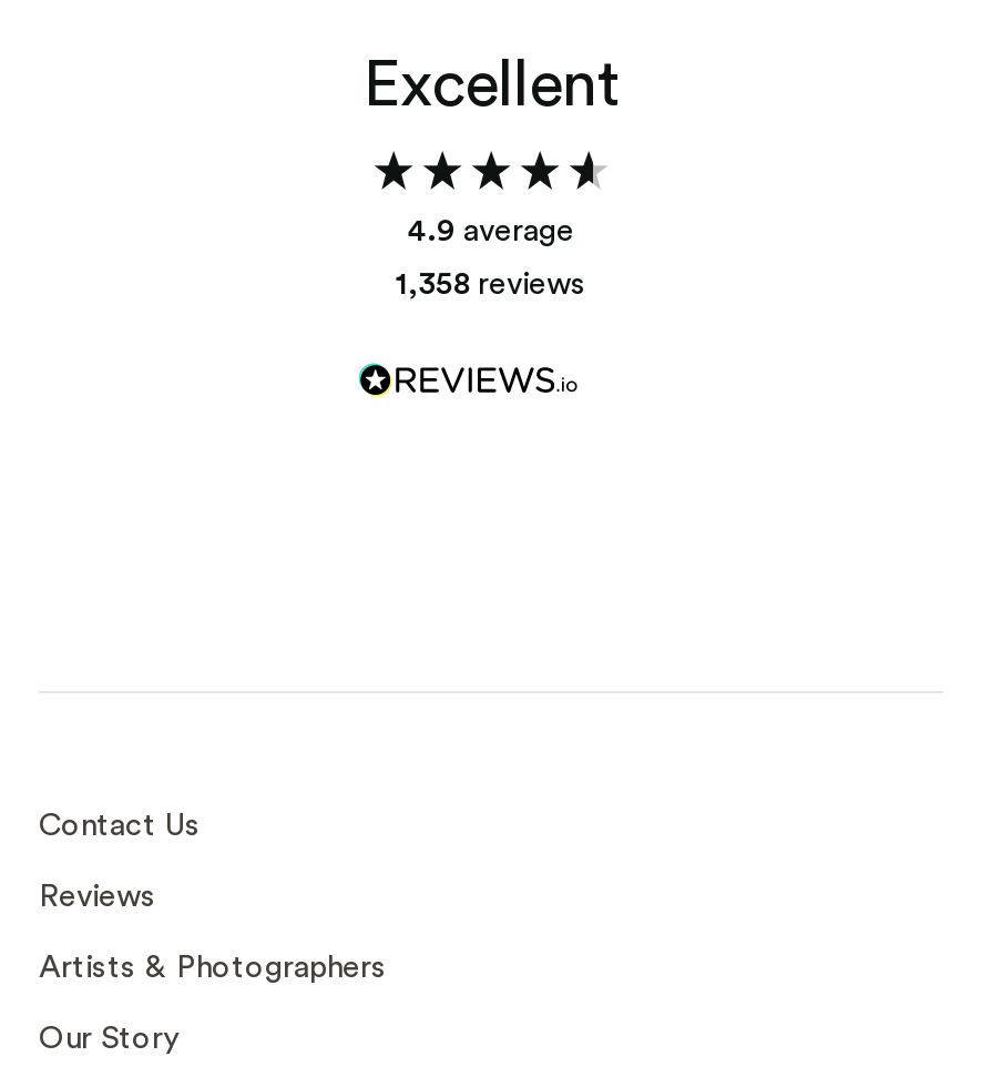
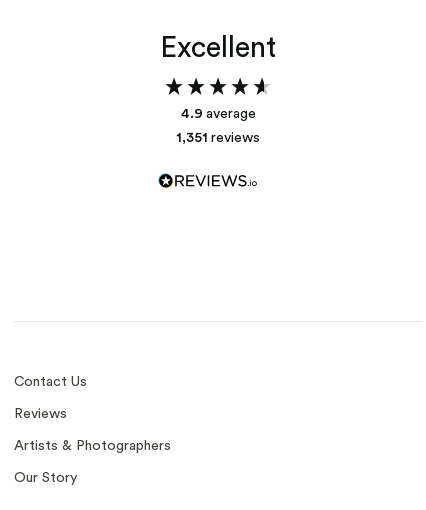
[396,270,586,303] 1,358 reviews -> [176,131,260,146] 1,351 reviews

